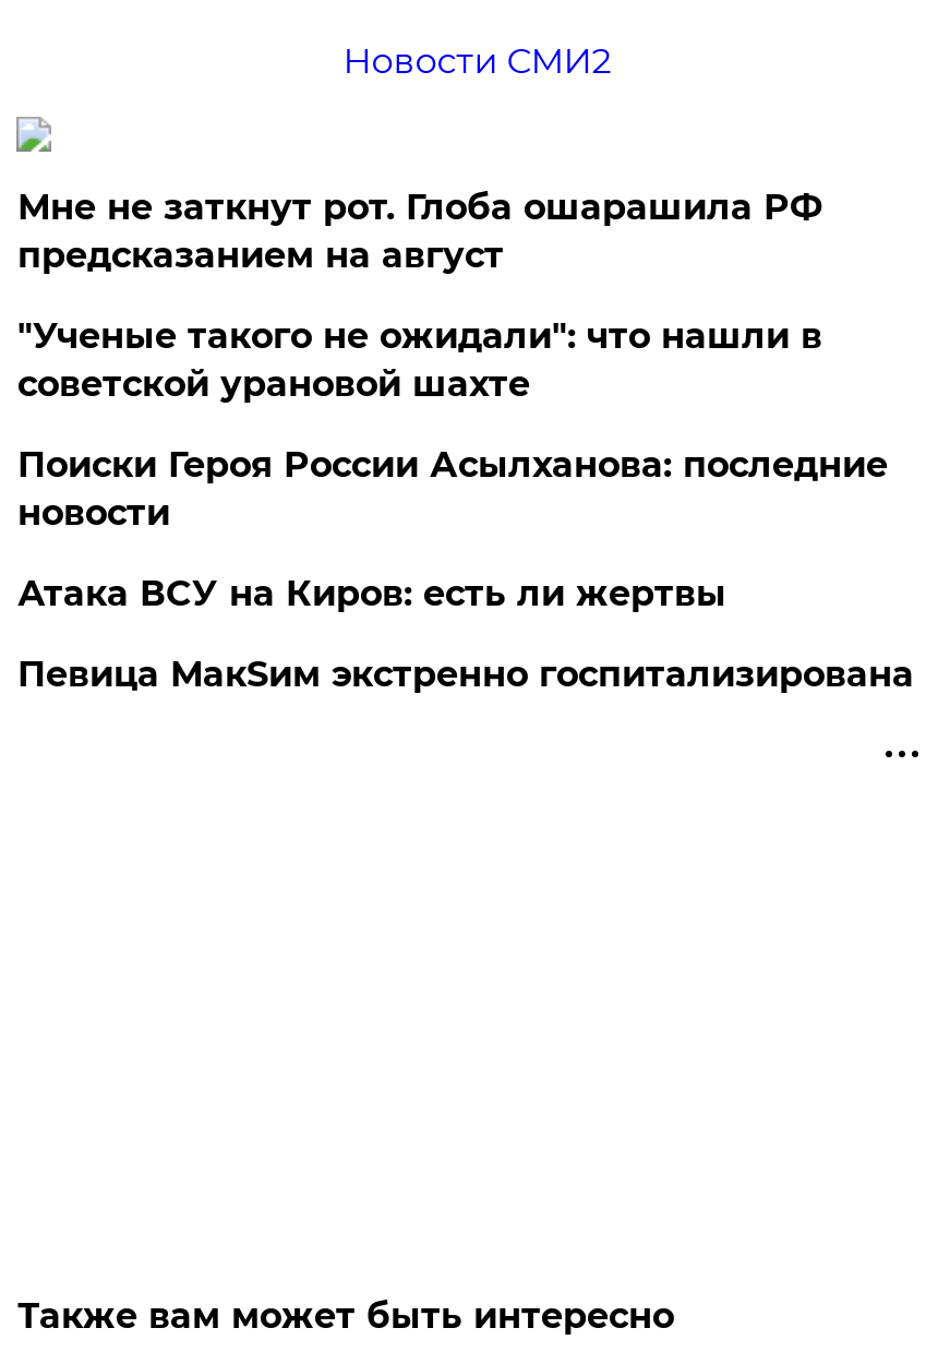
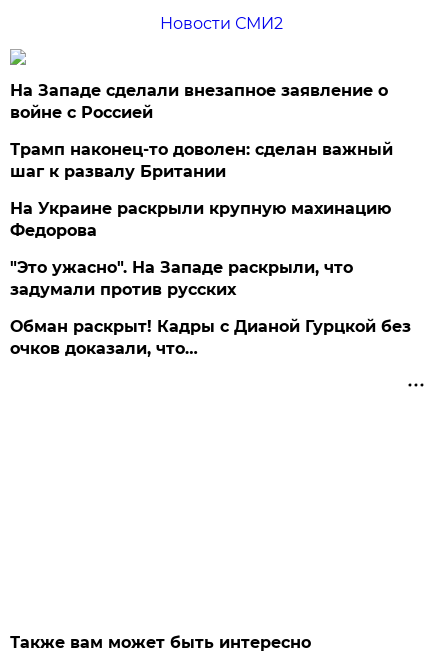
[17,186,822,276] Мне не заткнут рот. Глоба ошарашила РФ | предсказанием на август -> [10,81,388,122] На Западе сделали внезапное заявление о | войне с Россией
[17,315,822,405] "Ученые такого не ожидали": что нашли в | советской урановой шахте -> [10,140,393,181] Трамп наконец-то доволен: сделан важный | шаг к развалу Британии
[17,444,888,533] Поиски Героя России Асылханова: последние | новости -> [10,199,391,240] На Украине раскрыли крупную махинацию | Федорова
[17,573,726,614] Атака ВСУ на Киров: есть ли жертвы -> [10,258,353,299] "Это ужасно". На Западе раскрыли, что | задумали против русских
[17,653,914,695] Певица МакSим экстренно госпитализирована -> [10,317,411,358] Обман раскрыт! Кадры с Дианой Гурцкой без | очков доказали, что…

